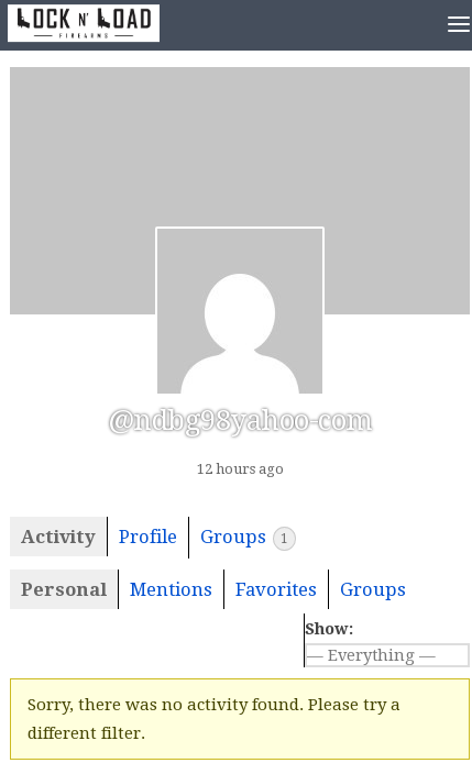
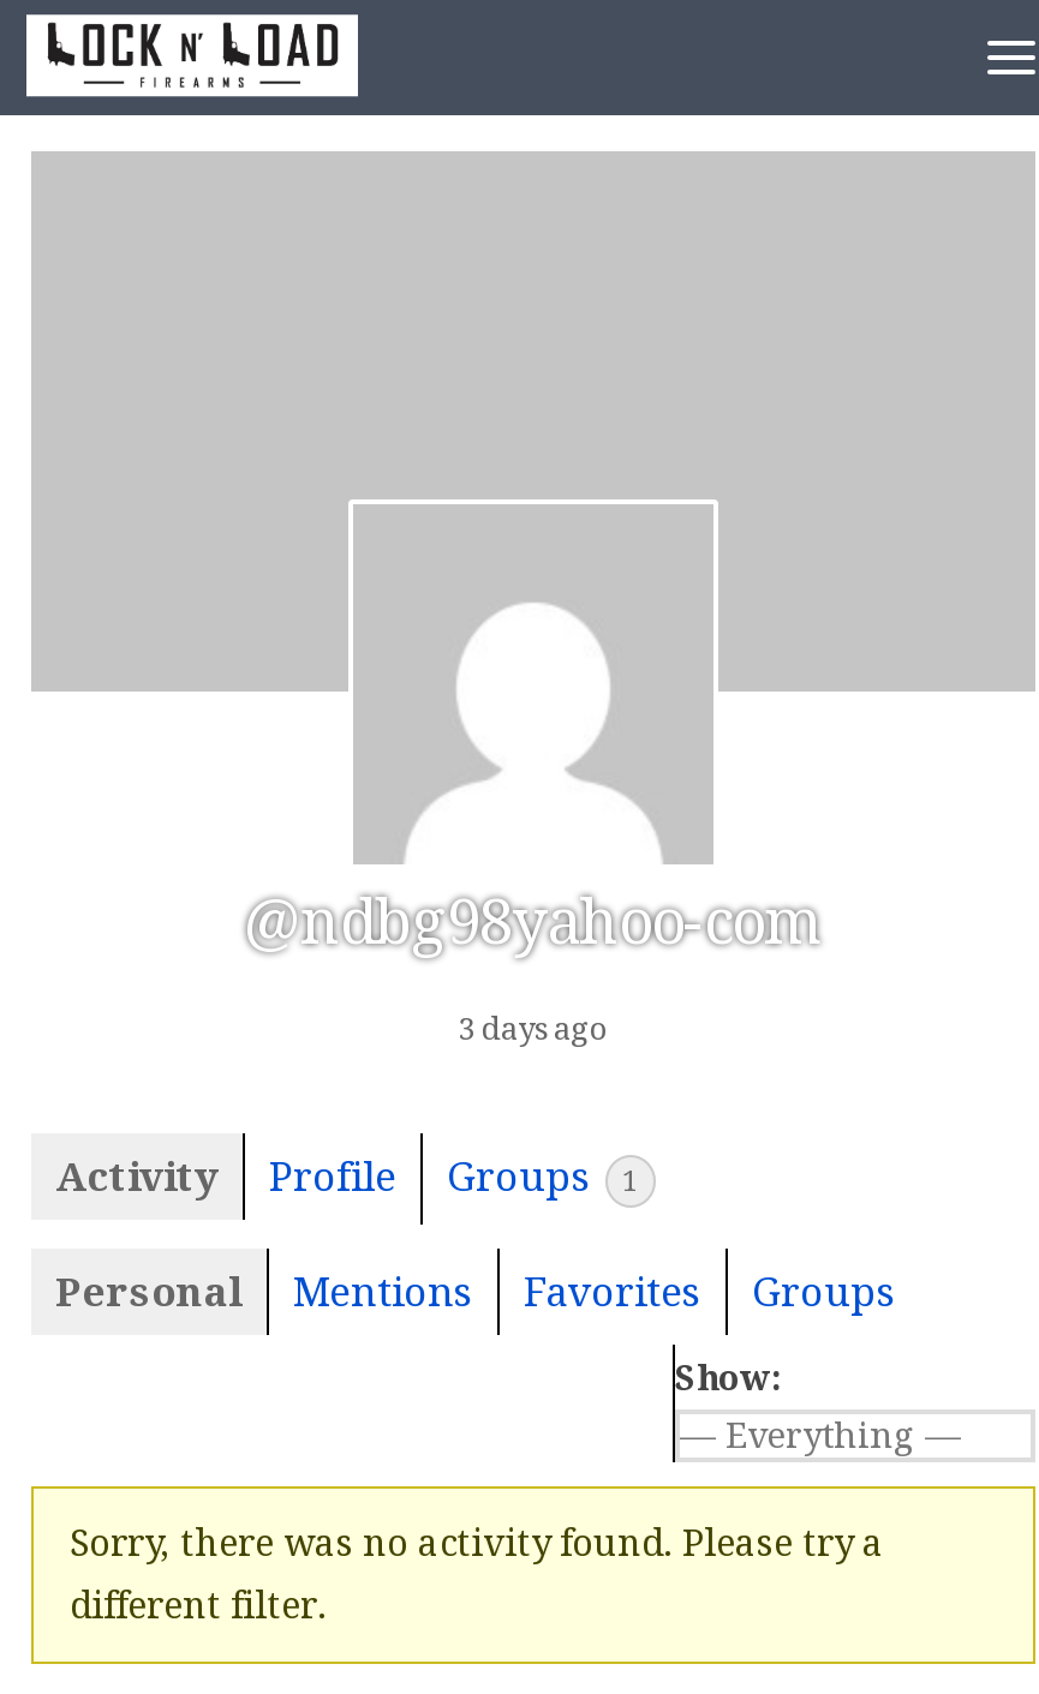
[196,461,283,478] 12 hours ago -> [458,1012,609,1048] 3 days ago

